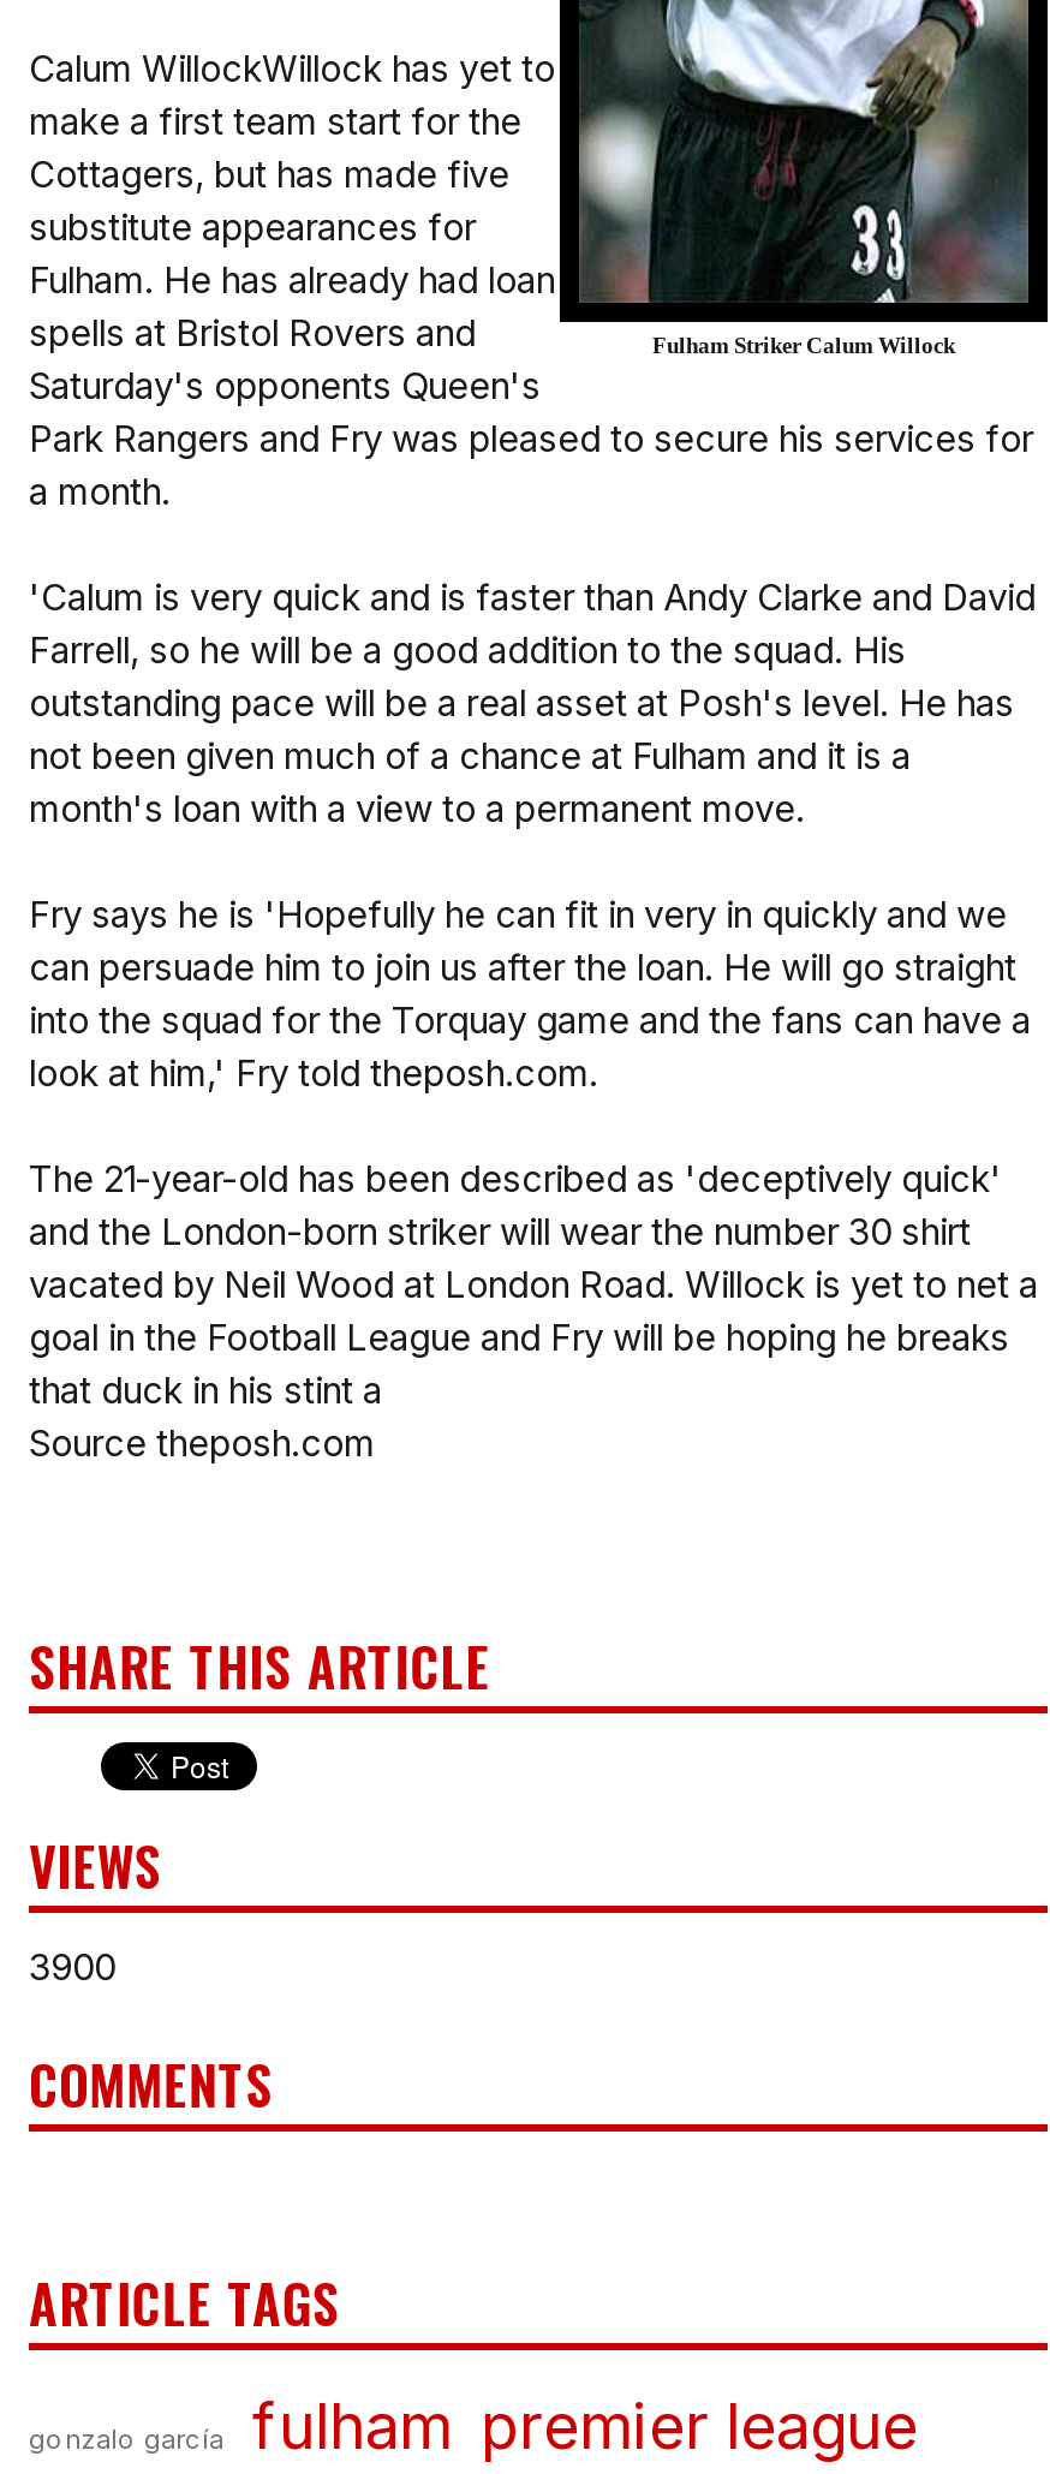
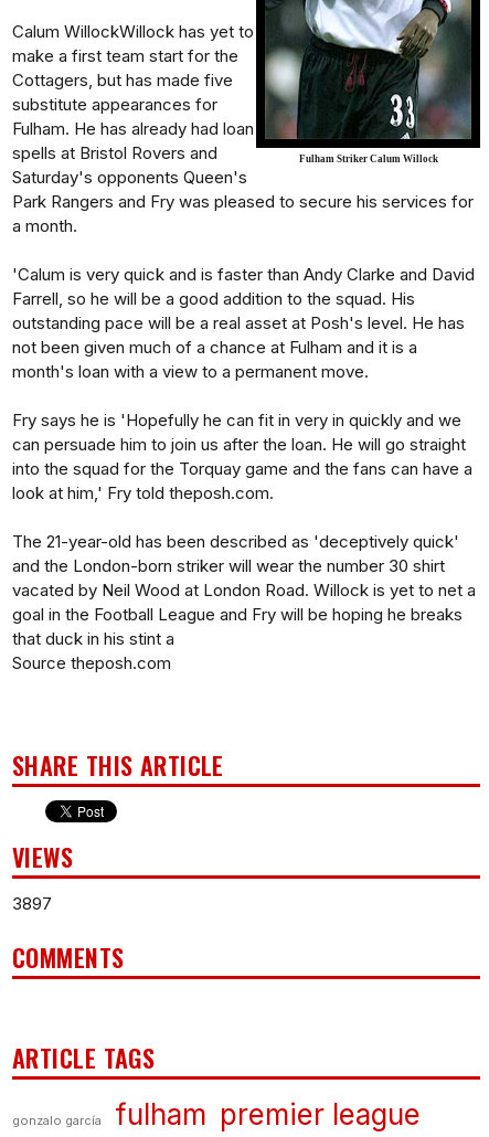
[29,1944,115,1990] 3900 -> [12,893,52,914] 3897

